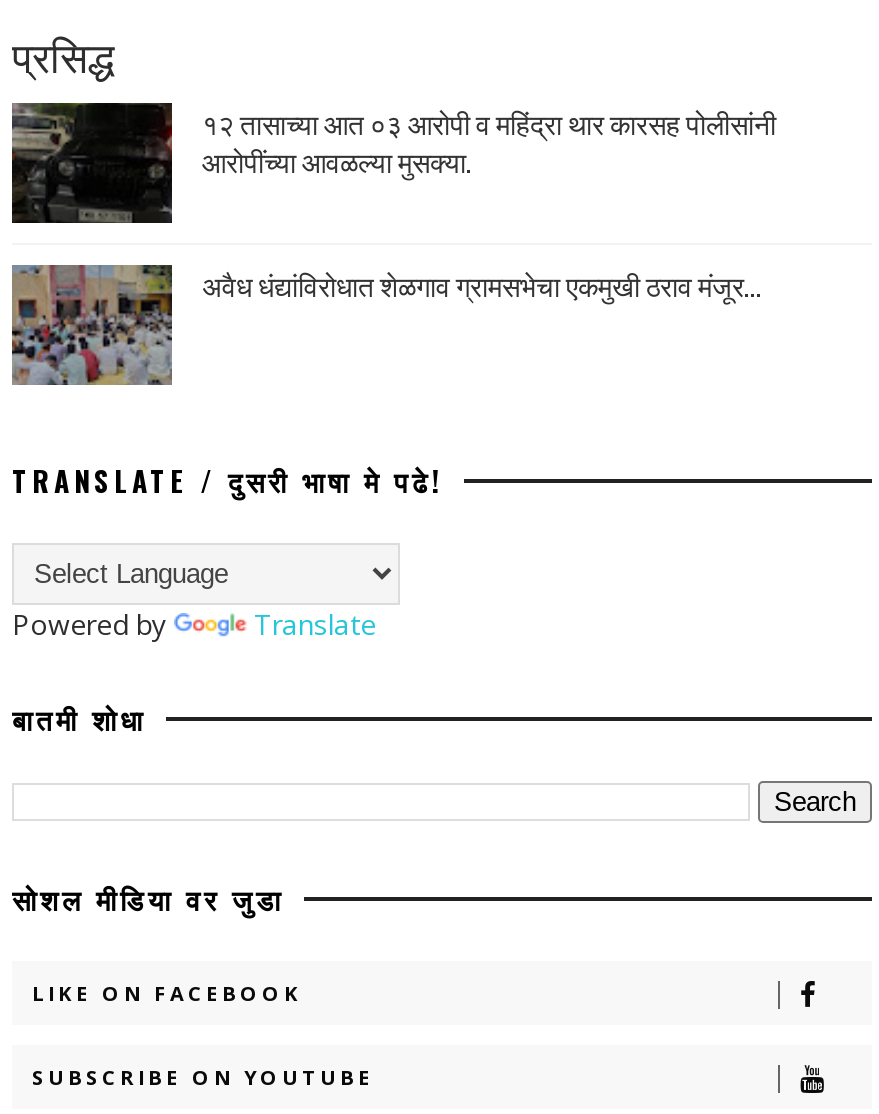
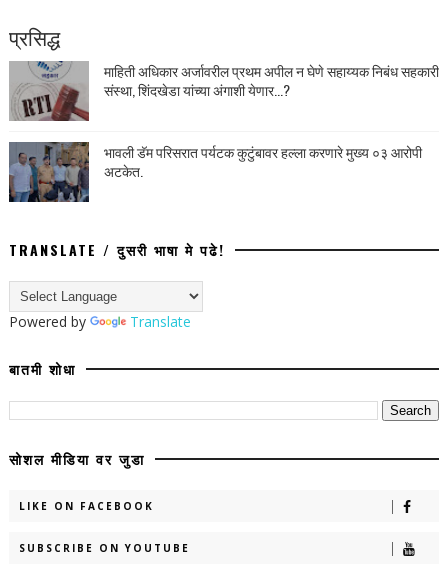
[12,101,776,223] [image] | १२ तासाच्या आत ०३ आरोपी व महिंद्रा थार कारसह पोलीसांनी | आरोपींच्या आवळल्या मुसक्या. -> [10,60,439,122] [image] | माहिती अधिकार अर्जावरील प्रथम अपील न घेणे सहाय्यक निबंध सहकारी | संस्था, शिंदखेडा यांच्या अंगाशी येणार...?
[12,263,762,385] [image] | अवैध धंद्यांविरोधात शेळगाव ग्रामसभेचा एकमुखी ठराव मंजूर... -> [8,141,422,203] [image] | भावली डॅम परिसरात पर्यटक कुटुंबावर हल्ला करणारे मुख्य ०३ आरोपी | अटकेत.

